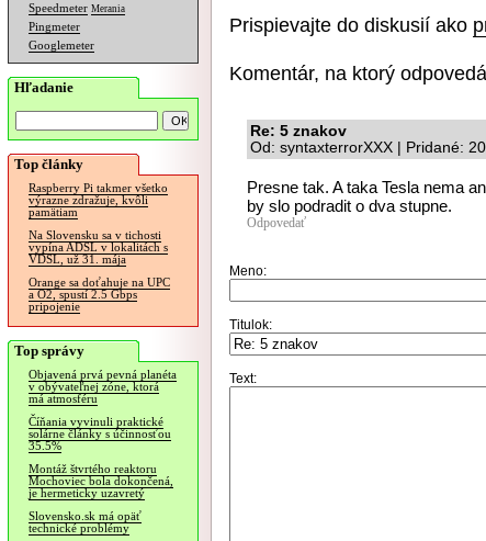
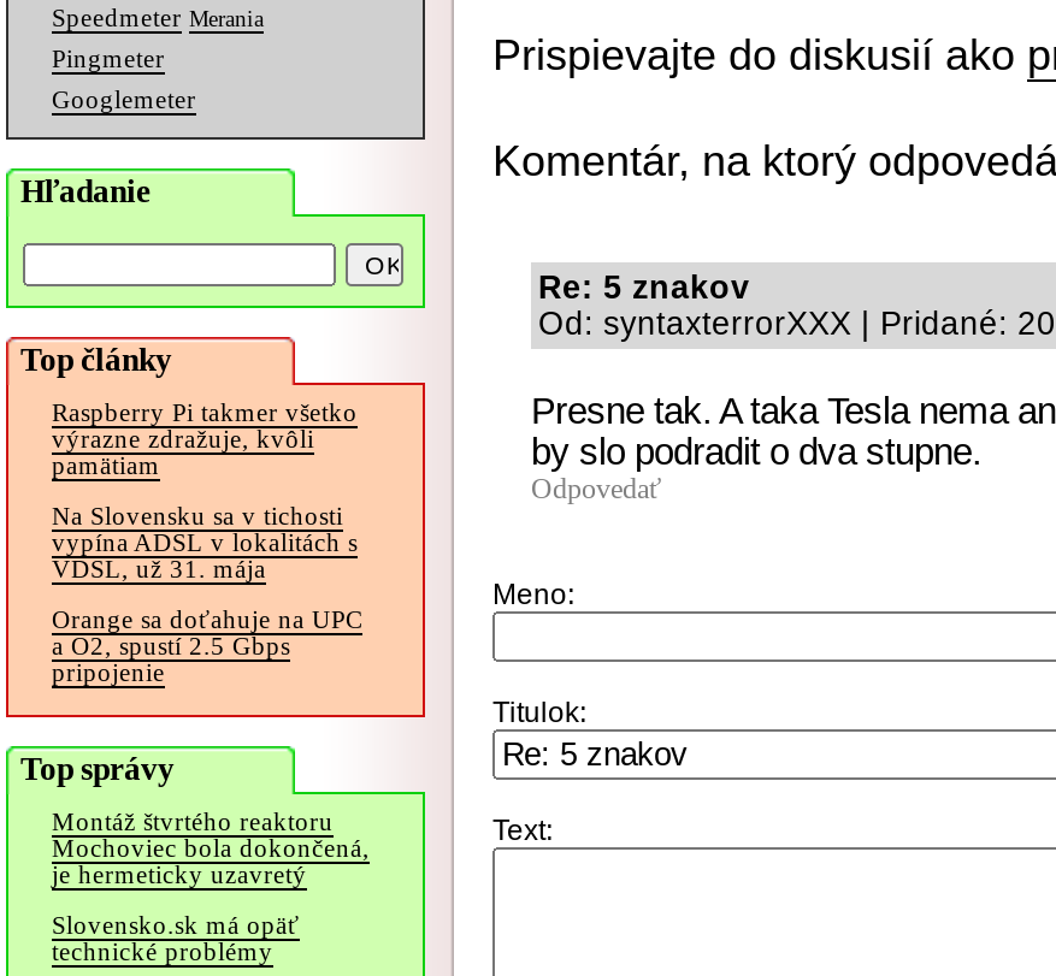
[29,369,177,452] Objavená prvá pevná planéta | v obývateľnej zóne, ktorá | má atmosféru | Číňania vyvinuli praktické | solárne články s účinnosťou | 35.5% -> none

